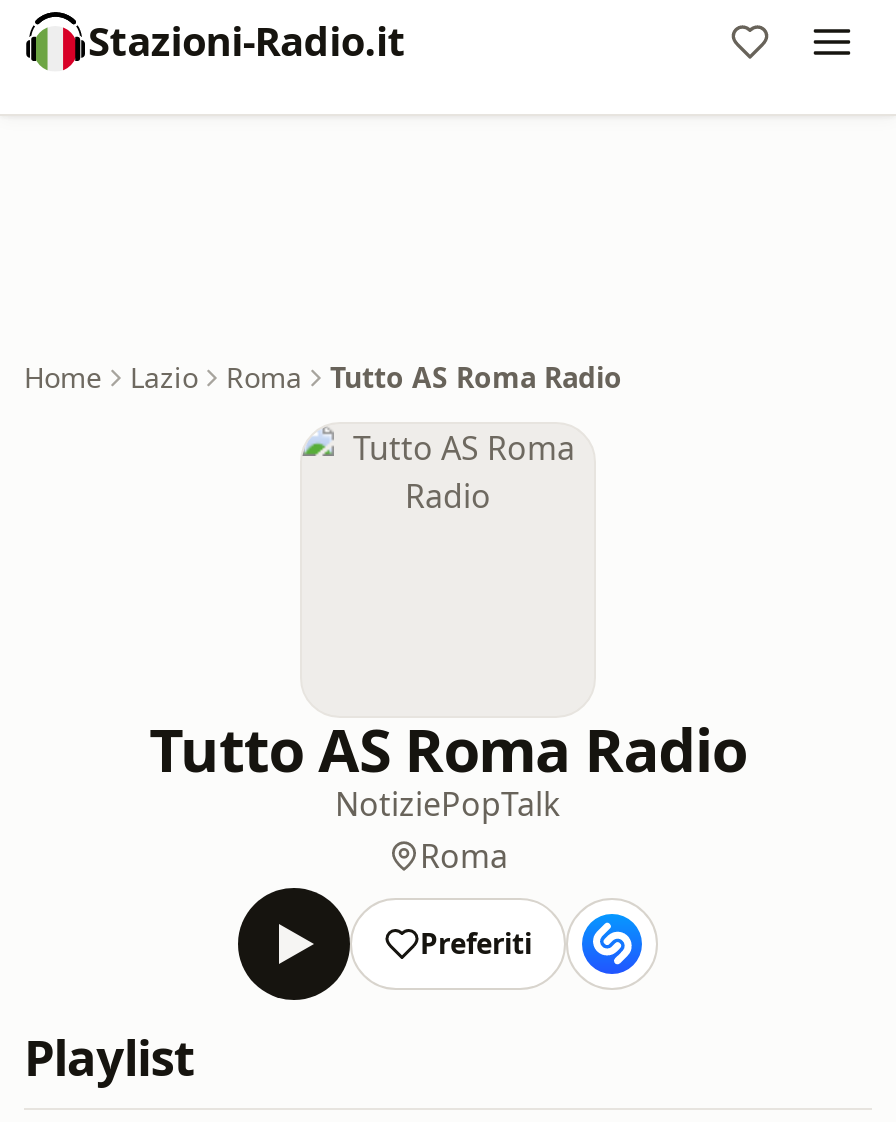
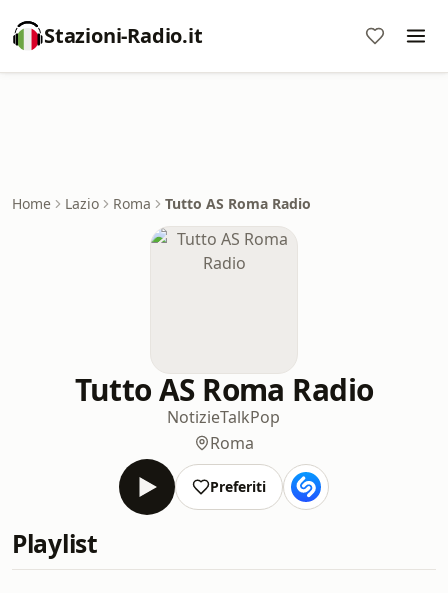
[335,782,561,826] NotiziePopTalk -> [167,406,280,428] NotizieTalkPop

